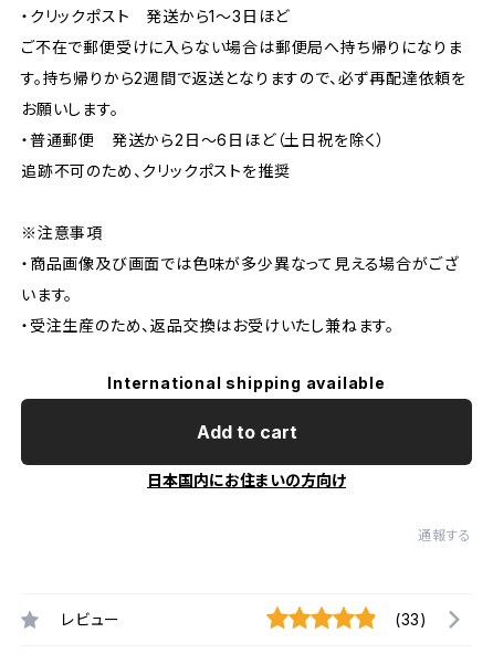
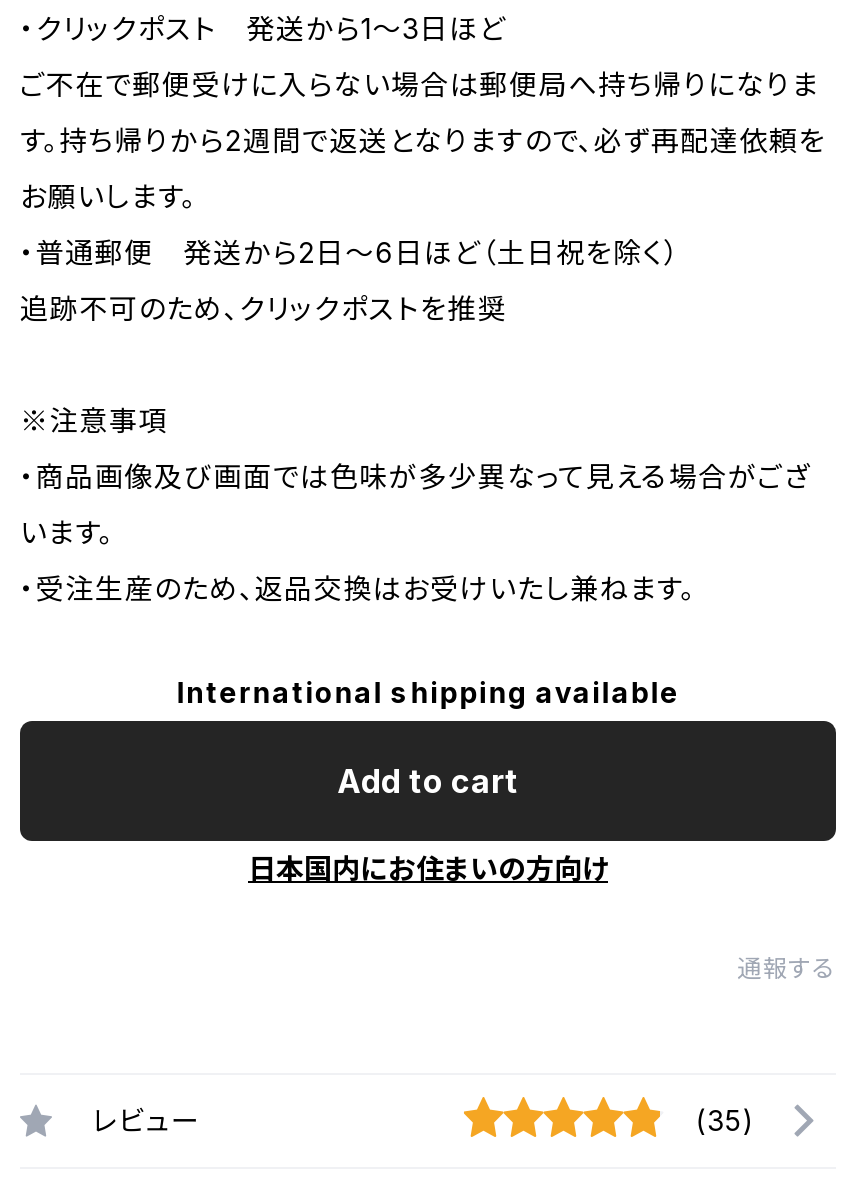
[394,610,428,629] (33) -> [696,1103,756,1137] (35)

